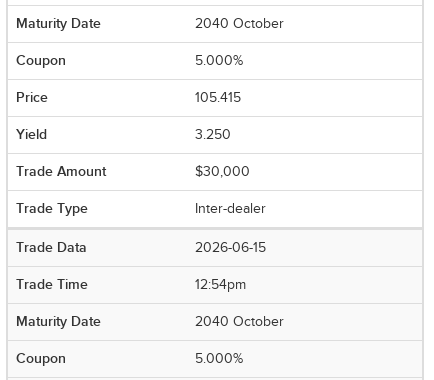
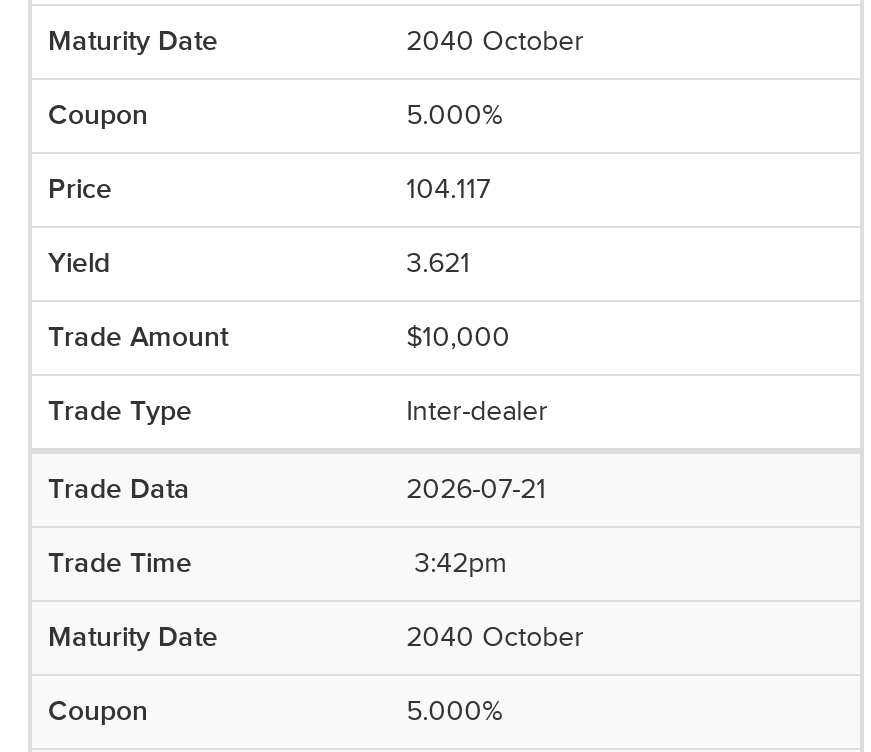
[195,90,241,106] 105.415 -> [406,174,490,206] 104.117
[195,127,231,143] 3.250 -> [406,248,470,280] 3.621
[195,164,250,180] $30,000 -> [406,322,510,354] $10,000
[195,240,266,256] 2026-06-15 -> [406,474,546,506] 2026-07-21
[195,277,246,293] 12:54pm -> [406,548,506,580] 3:42pm

